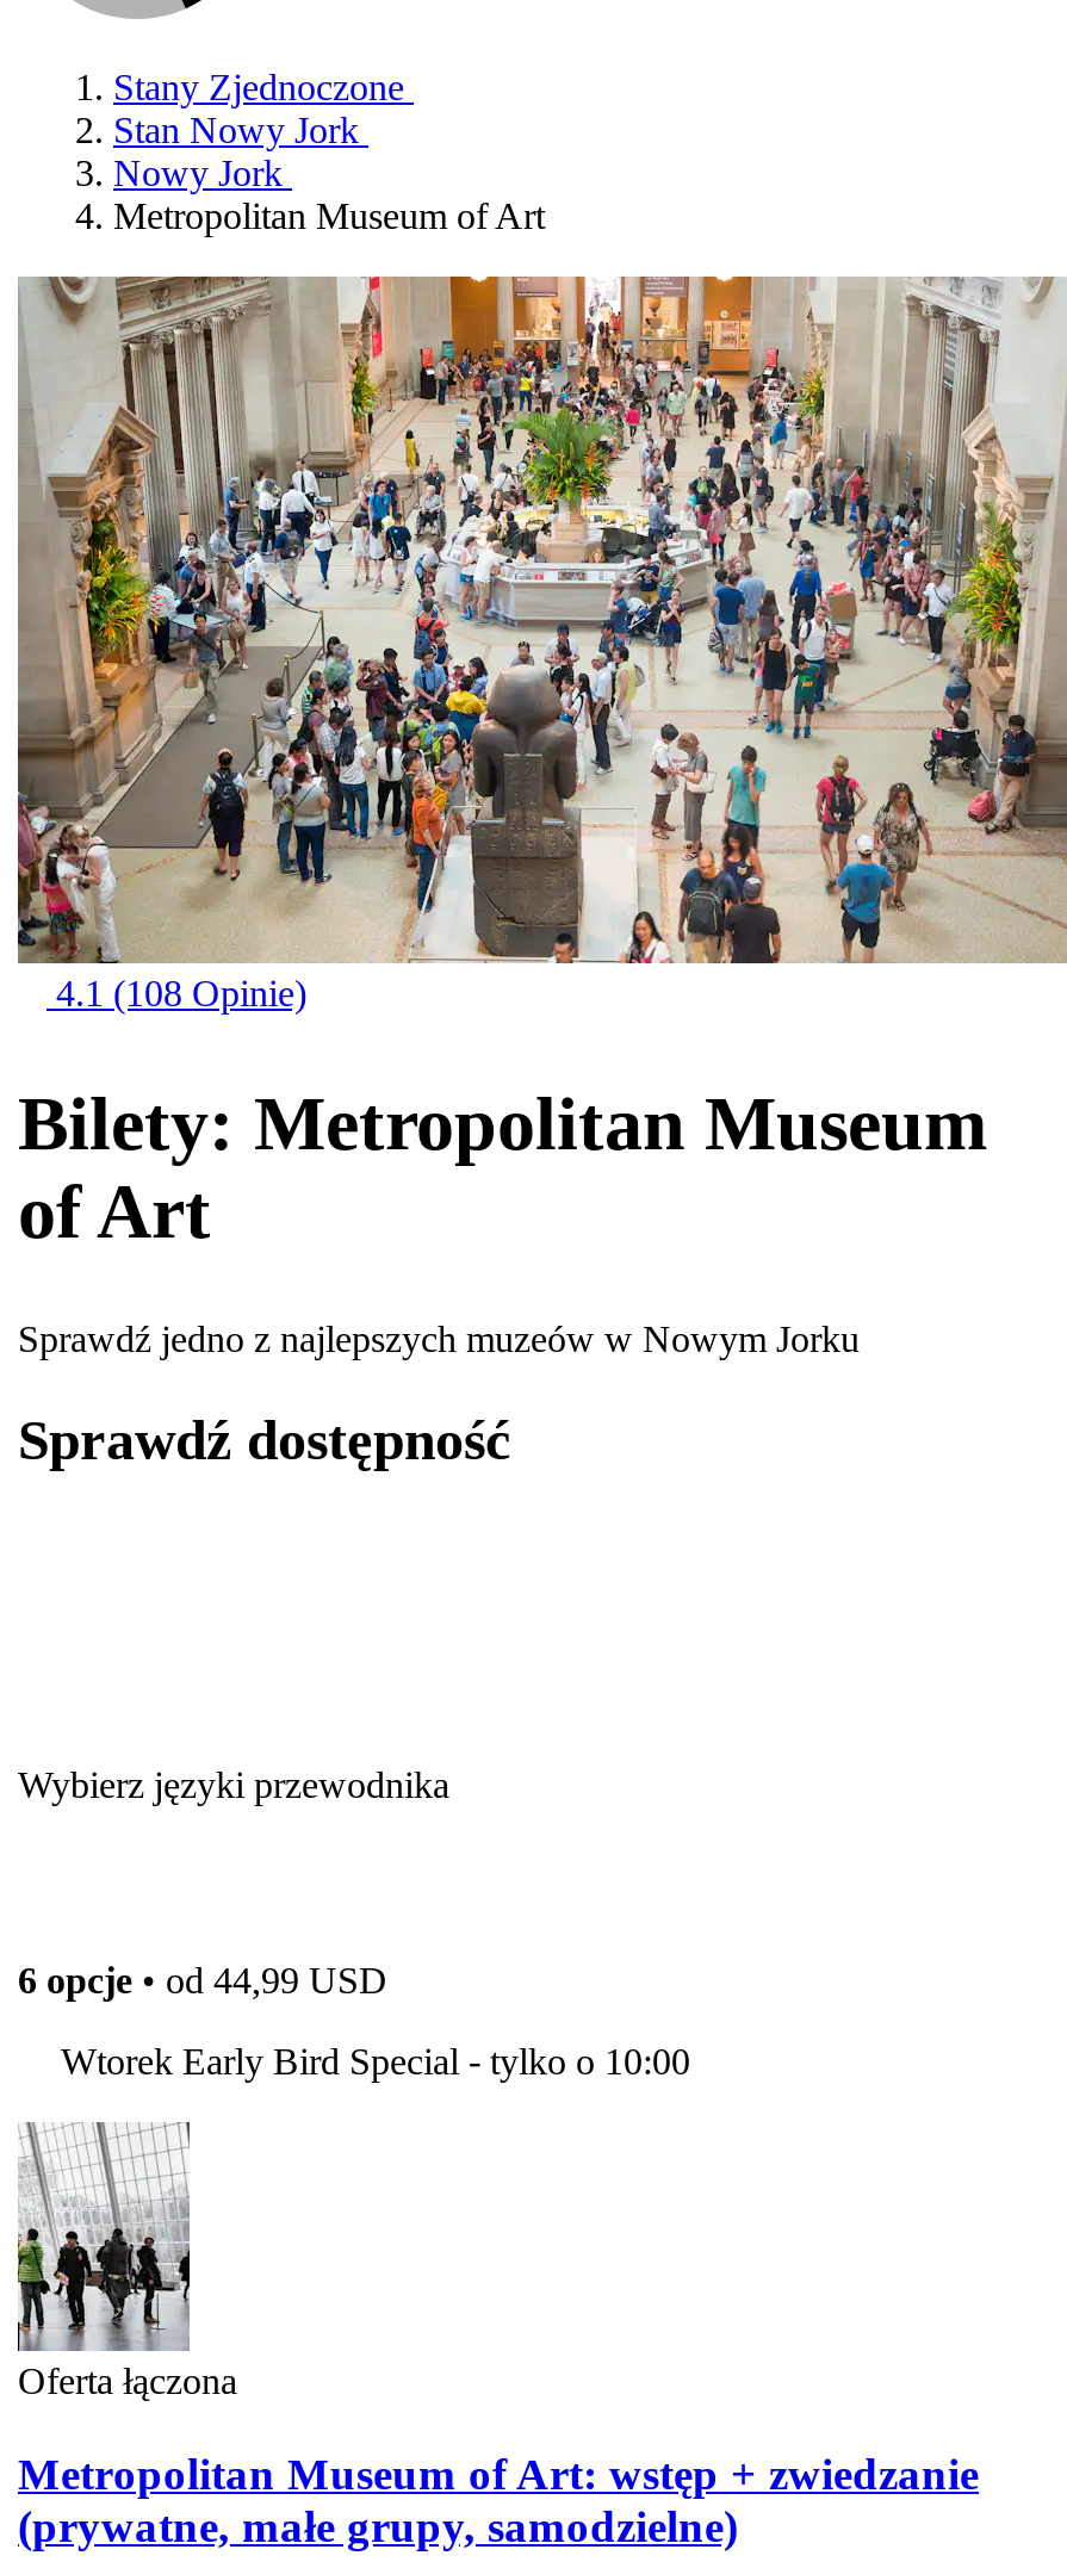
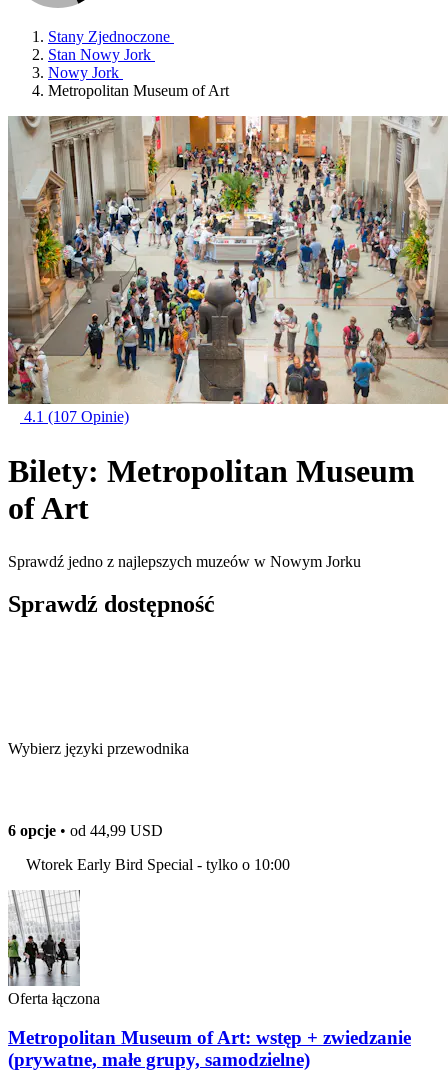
[56,973,306,1013] 4.1 (108 Opinie) -> [24,408,129,425] 4.1 (107 Opinie)

